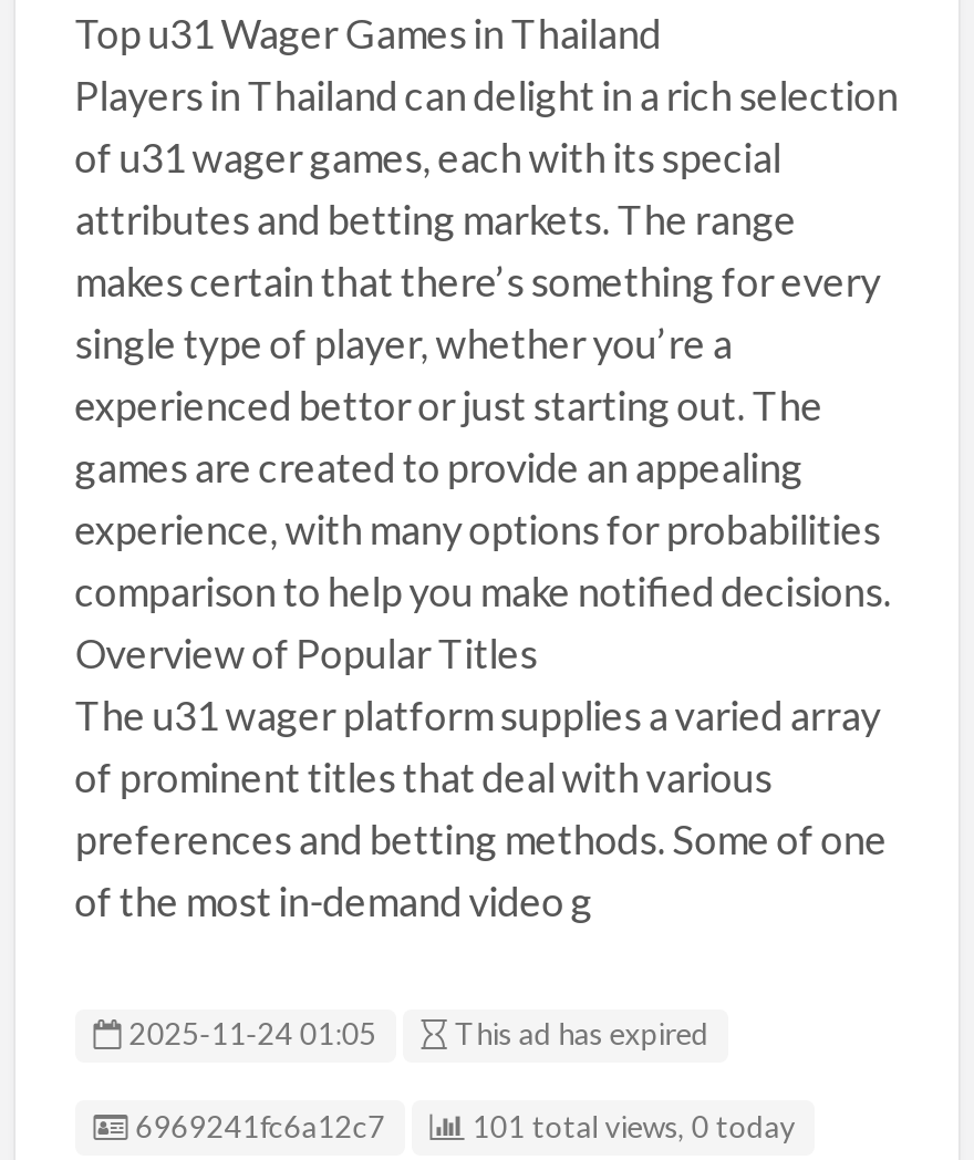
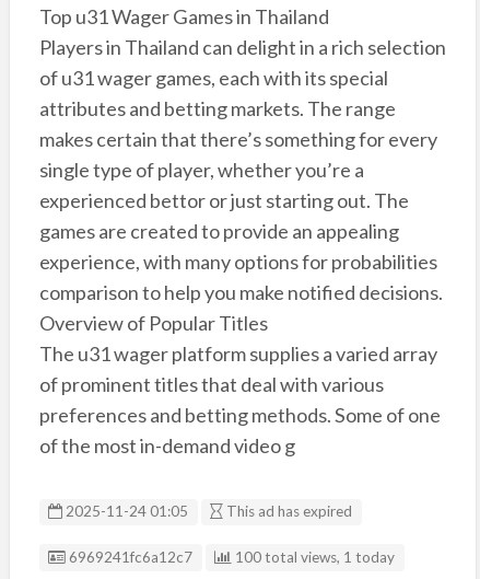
[465,1109,795,1145] 101 total views, 0 today -> [232,548,395,566] 100 total views, 1 today

